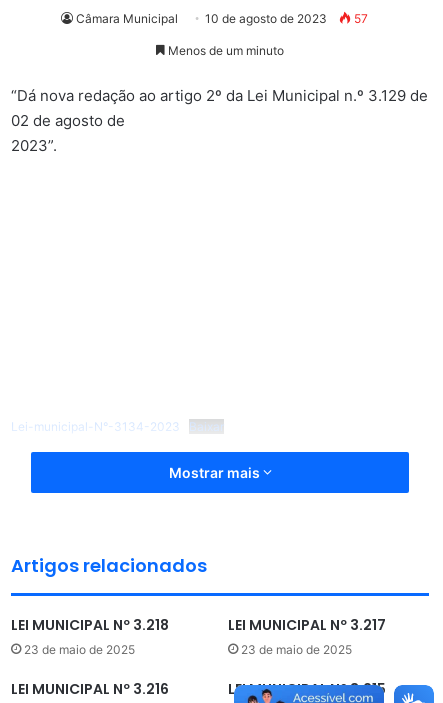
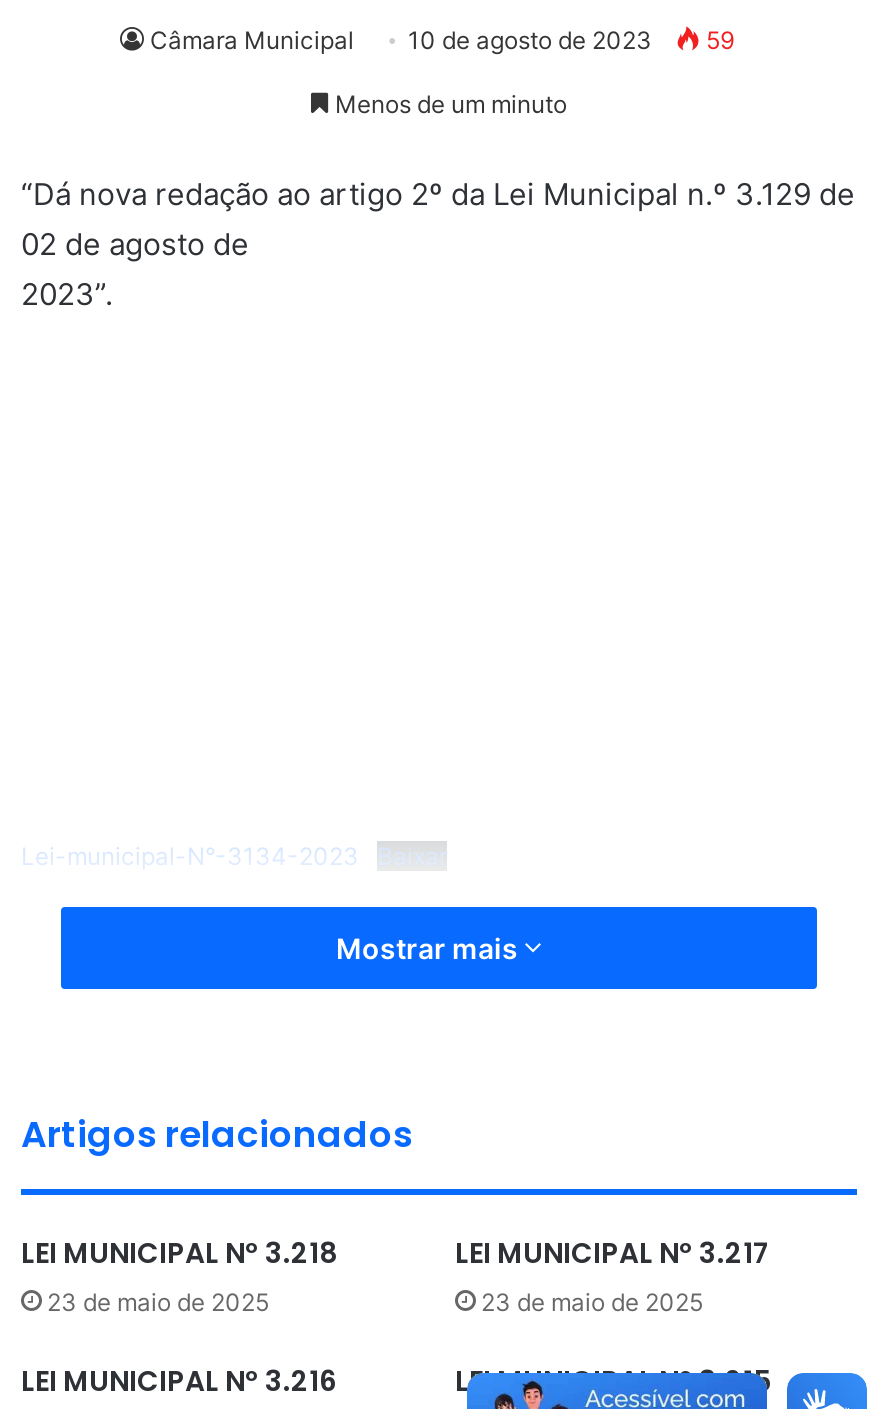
[75,11,367,26] Câmara Municipal 10 de agosto de 2023 57 -> [150,24,734,54] Câmara Municipal 10 de agosto de 2023 59

